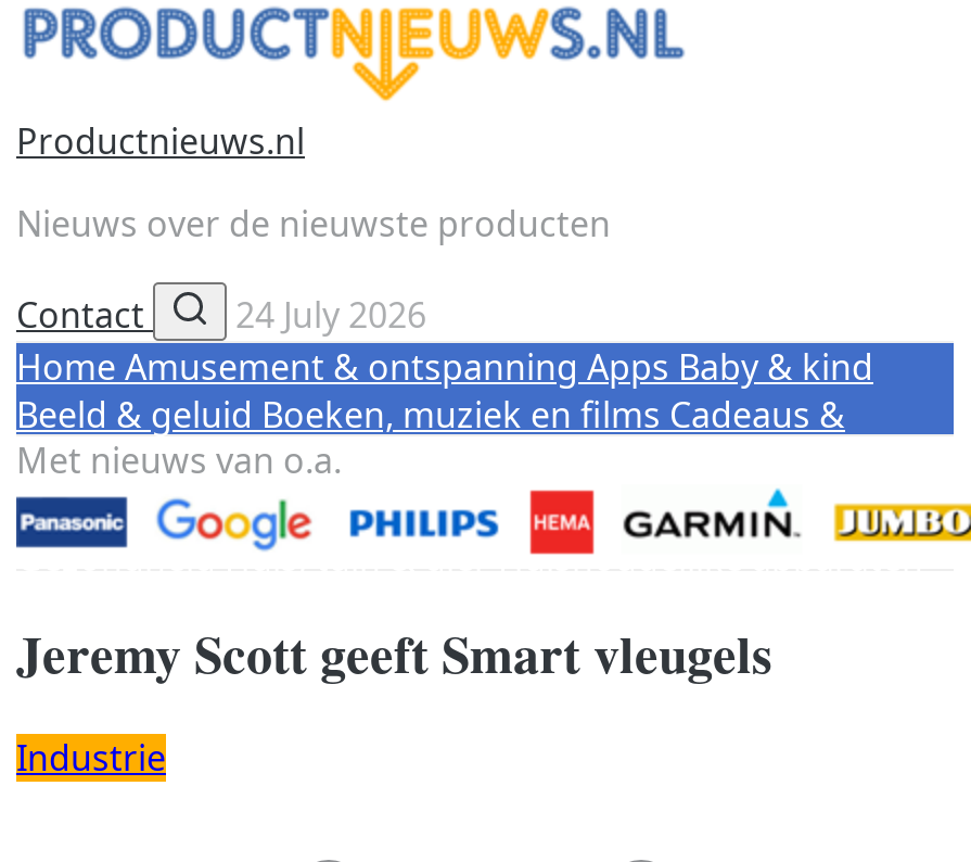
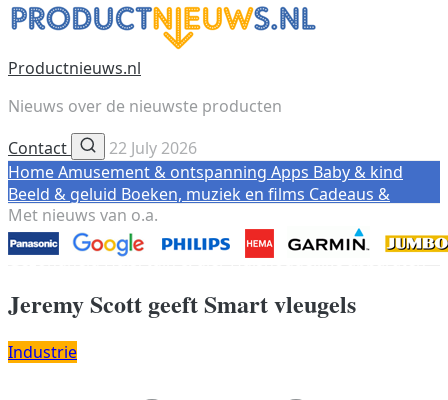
[16,291,426,339] Contact 24 July 2026 -> [8,137,197,159] Contact 22 July 2026

